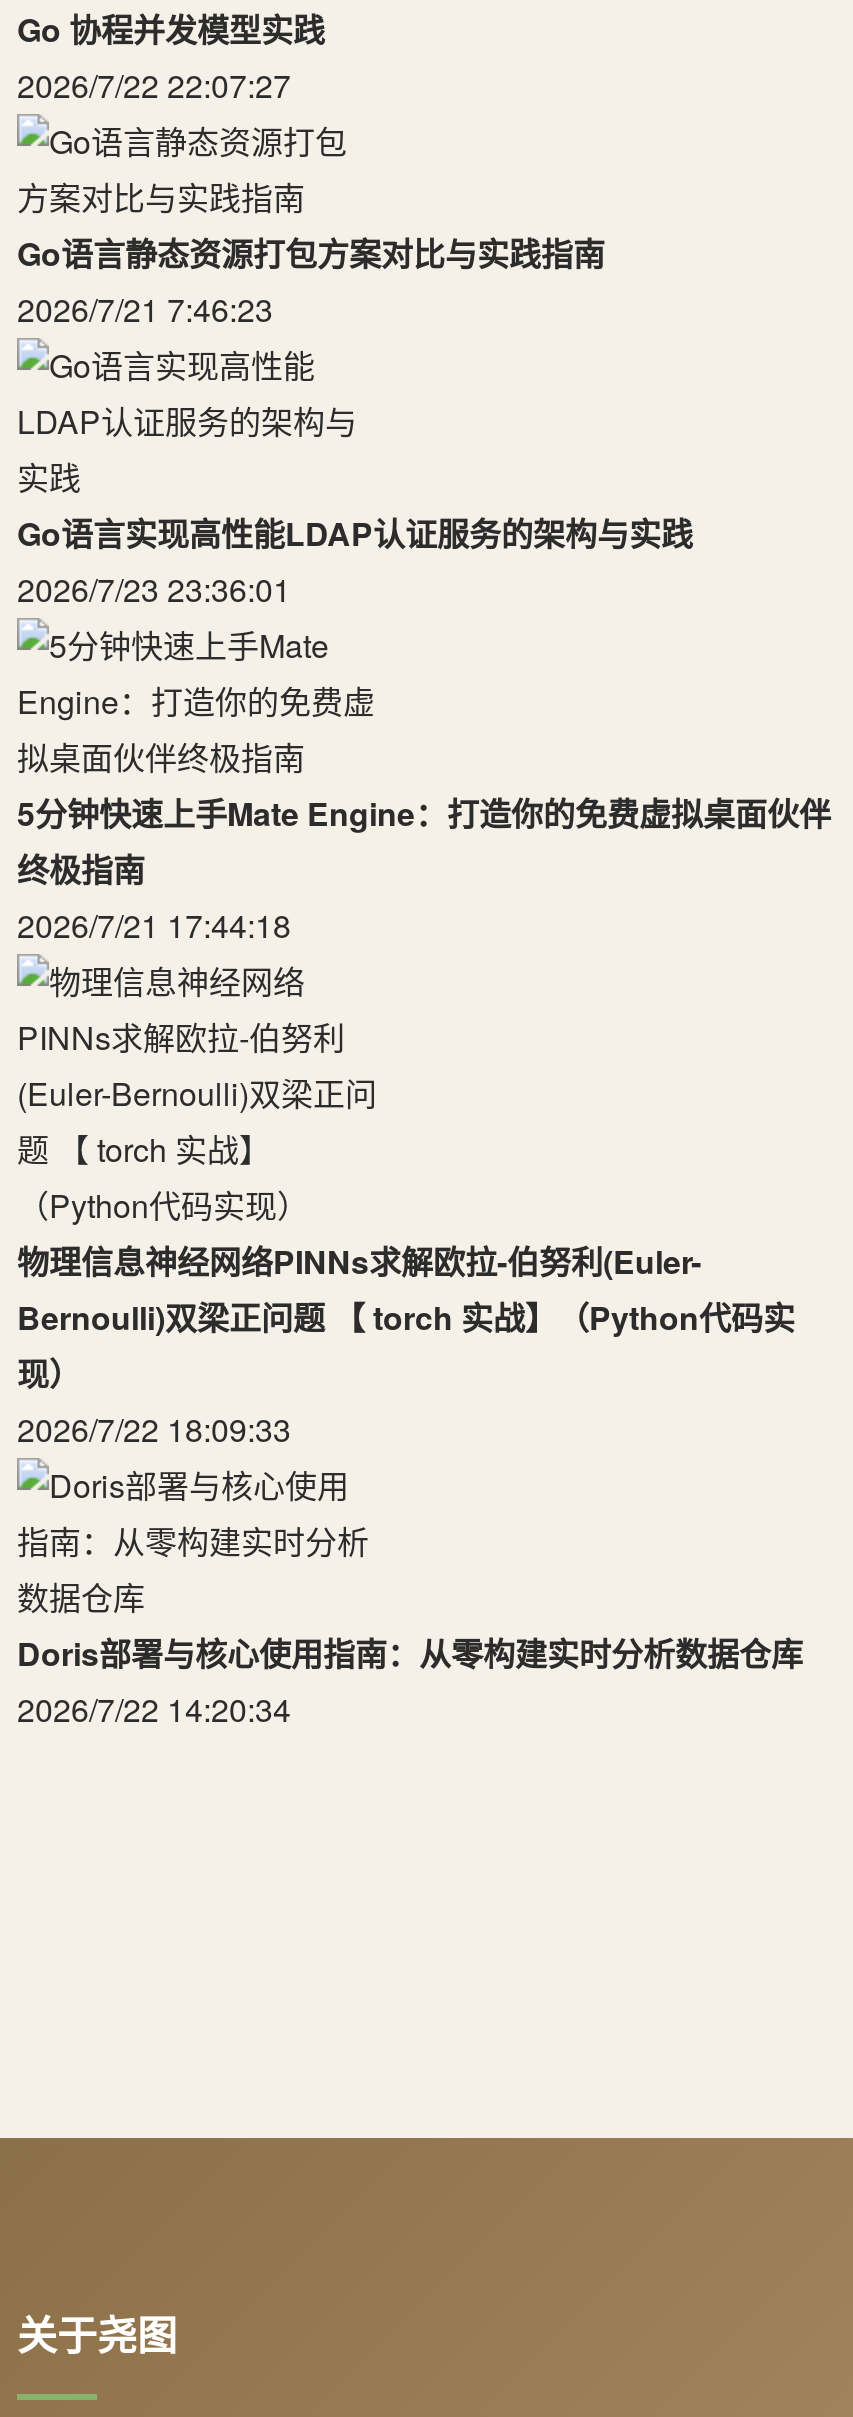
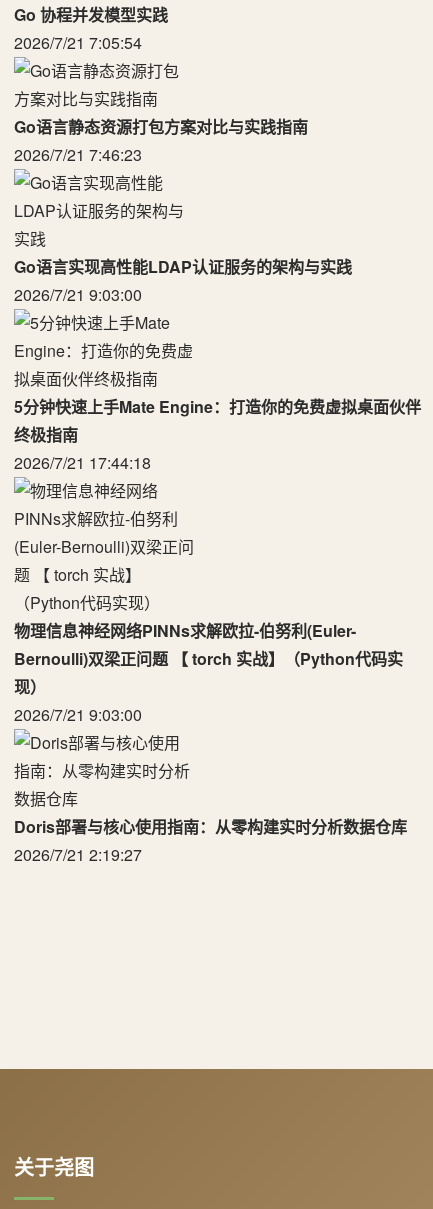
[17,62,291,108] 2026/7/22 22:07:27 -> [14,31,142,54] 2026/7/21 7:05:54
[17,566,291,612] 2026/7/23 23:36:01 -> [14,283,142,306] 2026/7/21 9:03:00
[17,1406,291,1452] 2026/7/22 18:09:33 -> [14,703,142,726] 2026/7/21 9:03:00
[17,1686,291,1732] 2026/7/22 14:20:34 -> [14,843,142,866] 2026/7/21 2:19:27

